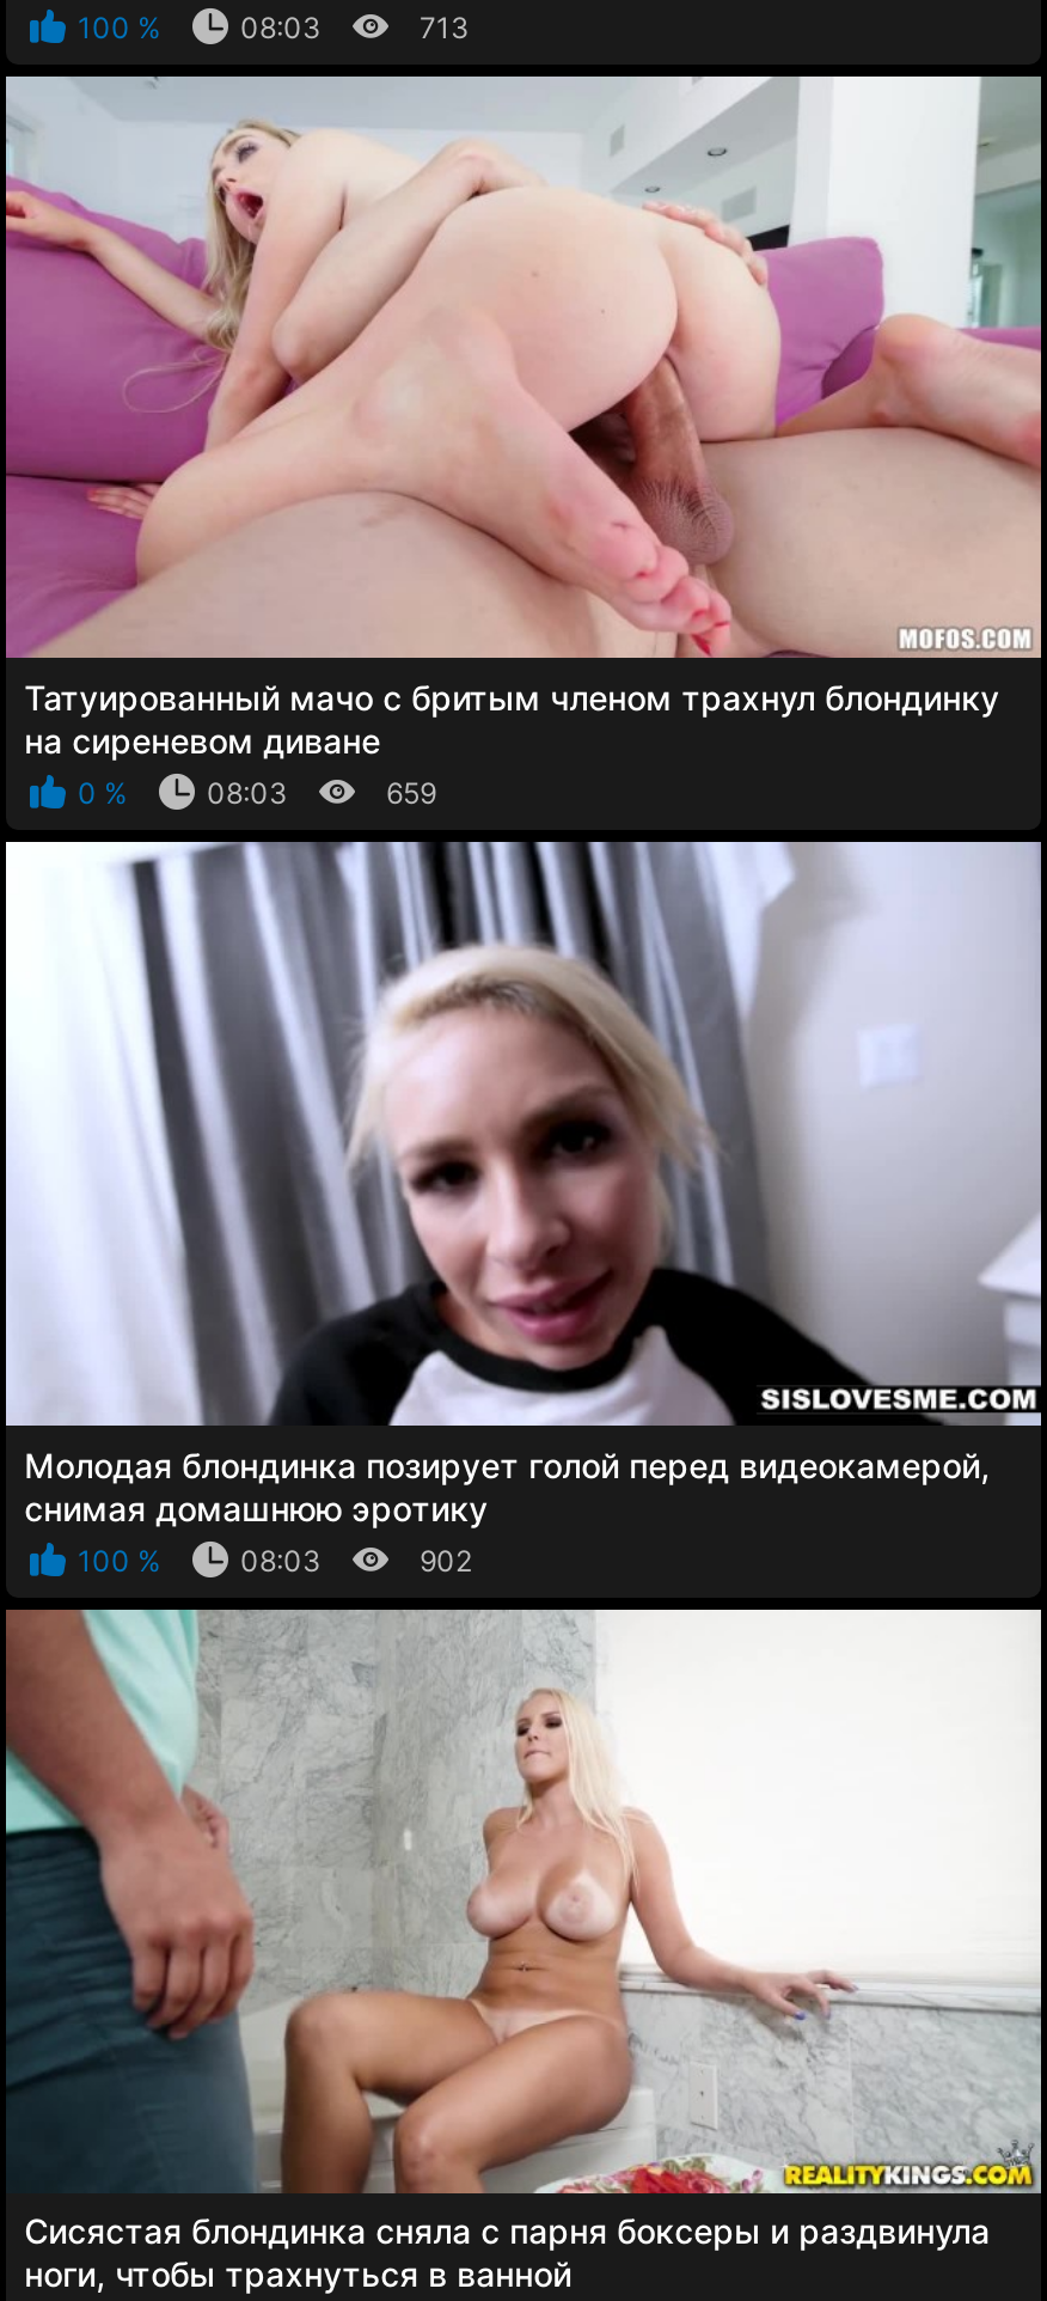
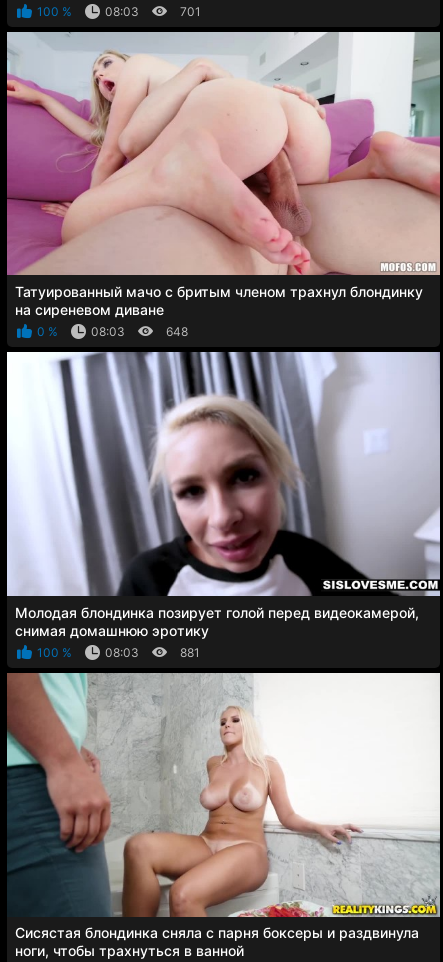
[420,9,470,45] 713 -> [180,4,201,19] 701
[386,776,436,812] 659 -> [166,324,188,339] 648
[420,1543,472,1579] 902 -> [180,645,200,660] 881

